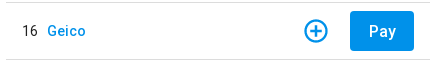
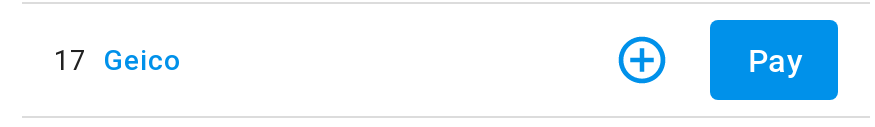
[22,22,86,38] 16 Geico -> [54,43,182,75] 17 Geico

